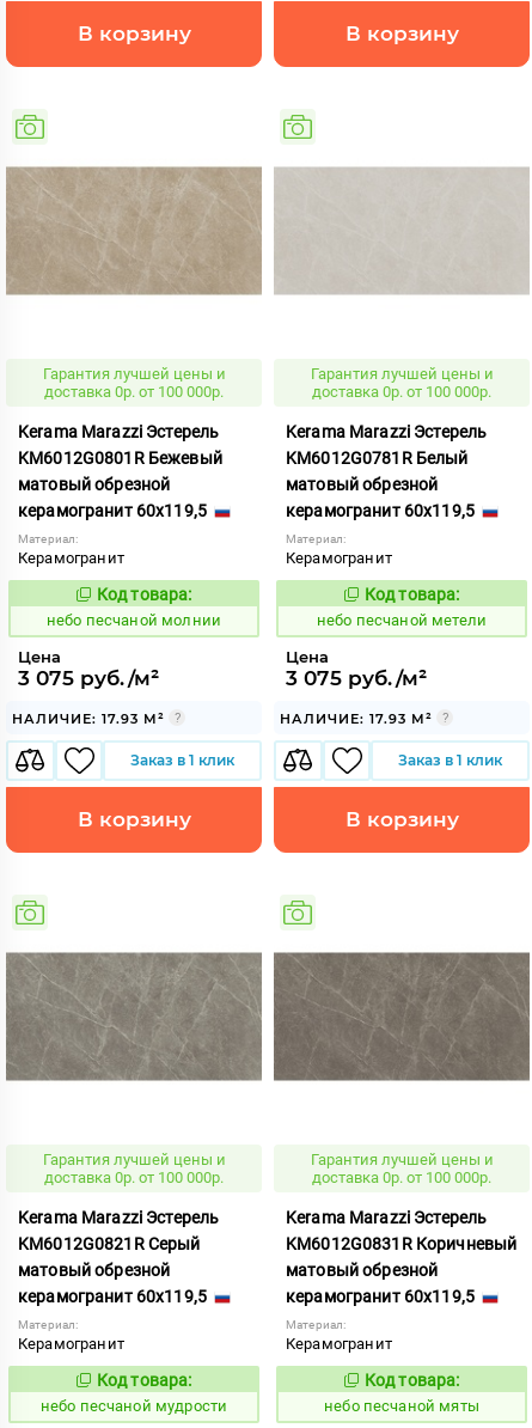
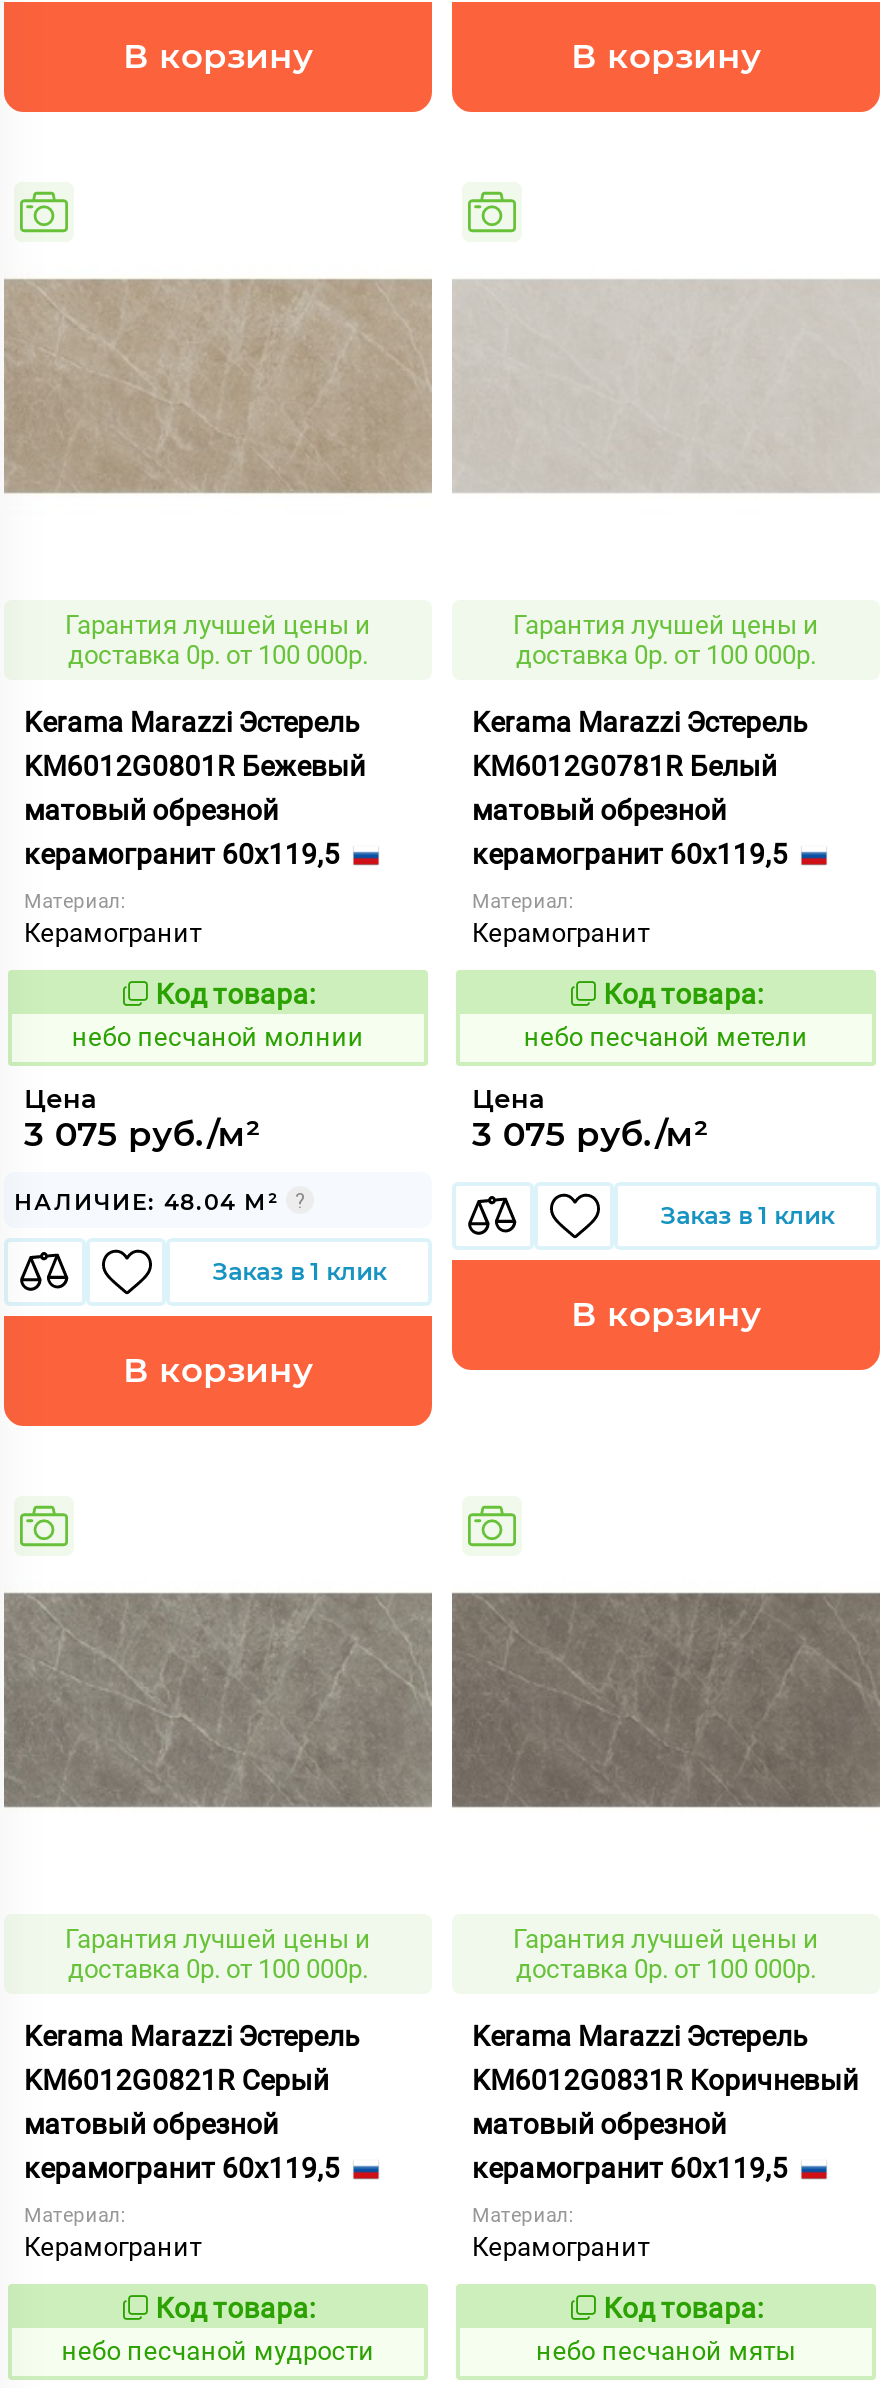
[12,710,165,727] НАЛИЧИЕ: 17.93 М² -> [14,1188,280,1216] НАЛИЧИЕ: 48.04 М²
[280,710,433,727] НАЛИЧИЕ: 17.93 М² -> none
moved [345,751,502,831] -> [571,1200,834,1334]: Заказ в 1 клик | В корзину

